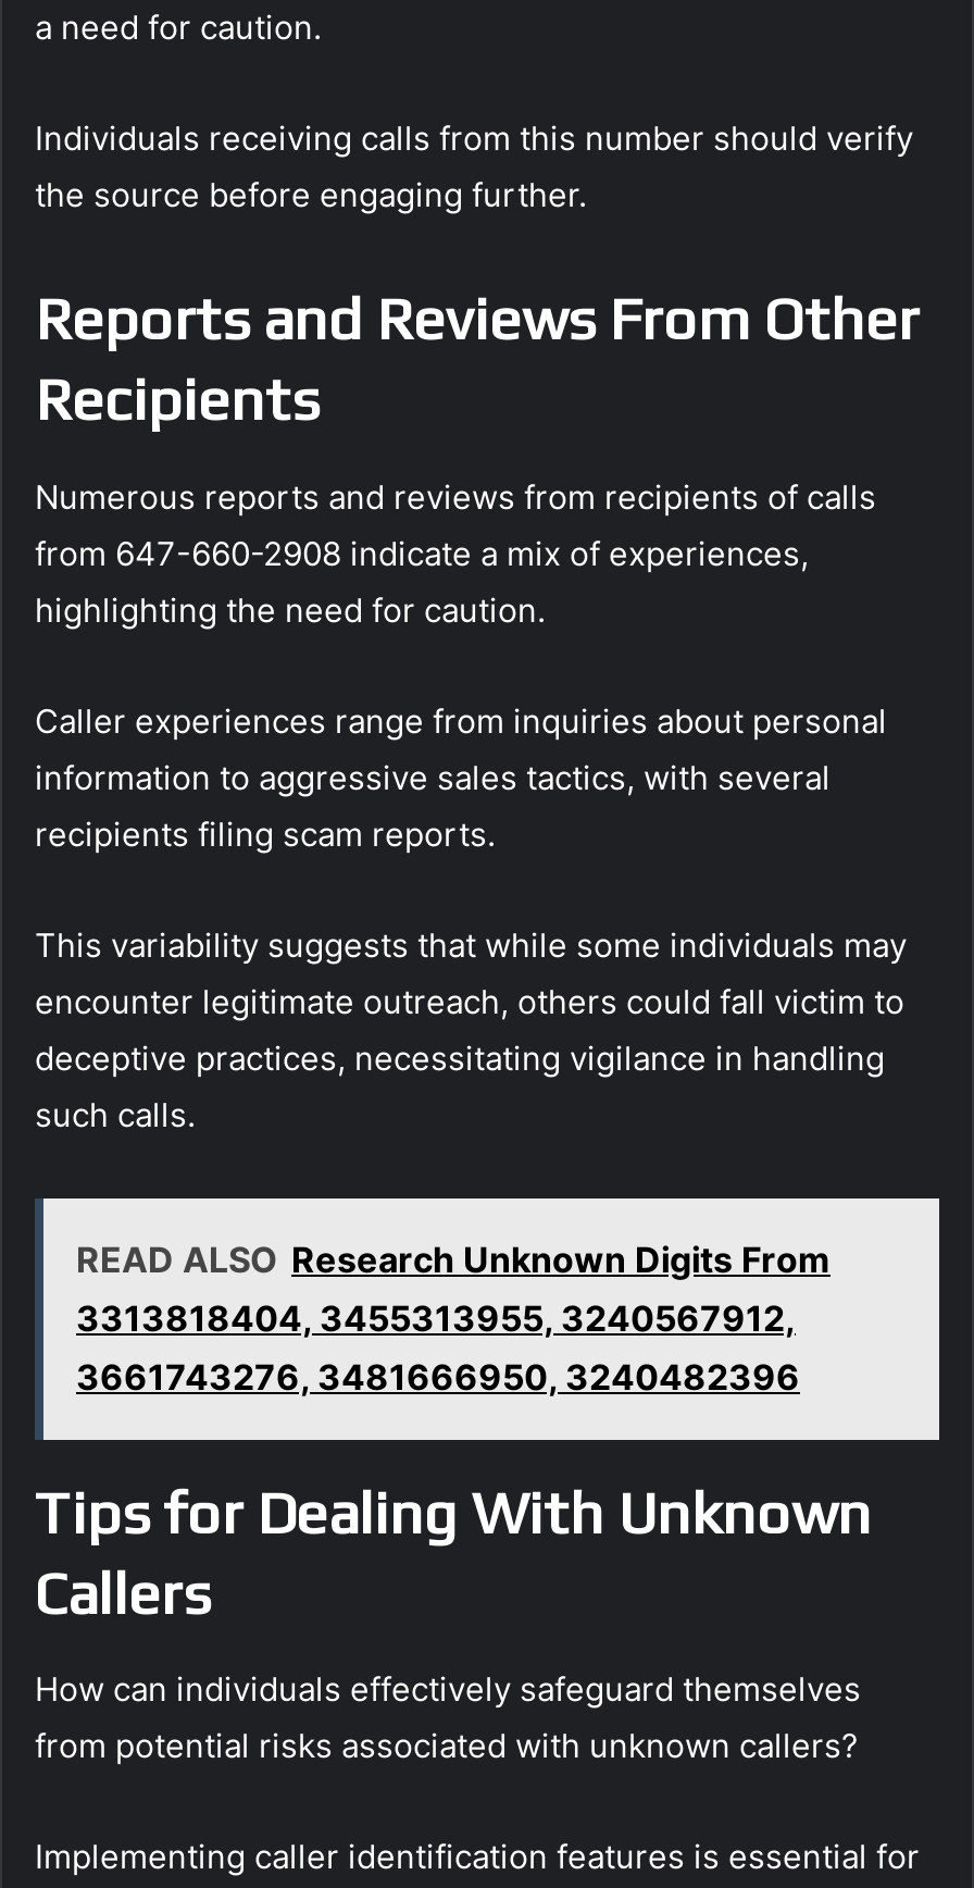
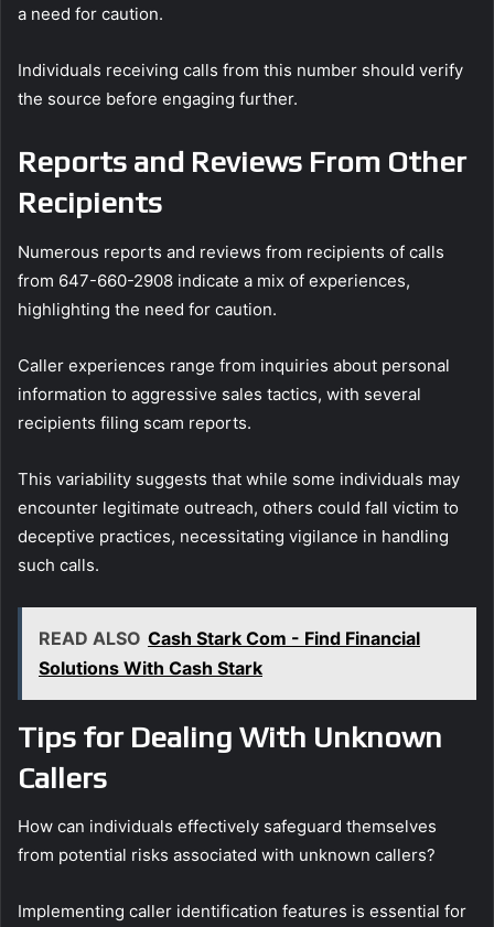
[76,1238,831,1399] READ ALSO Research Unknown Digits From | 3313818404, 3455313955, 3240567912, | 3661743276, 3481666950, 3240482396 -> [39,627,420,679] READ ALSO Cash Stark Com - Find Financial | Solutions With Cash Stark

